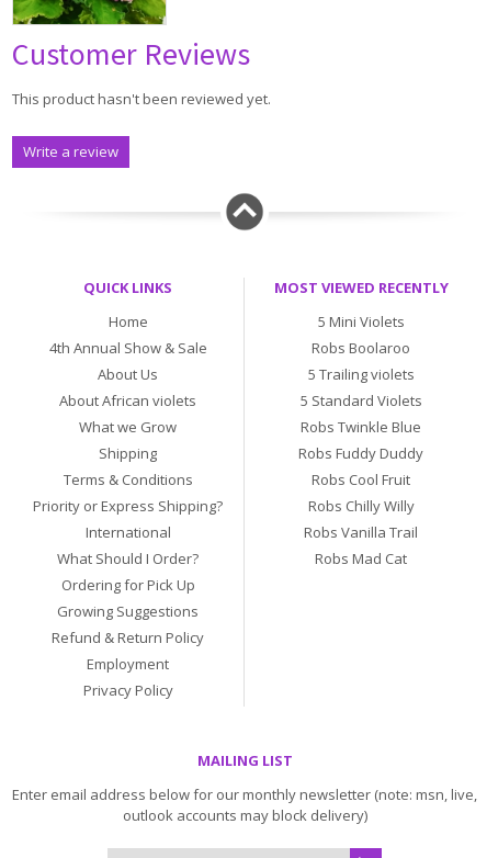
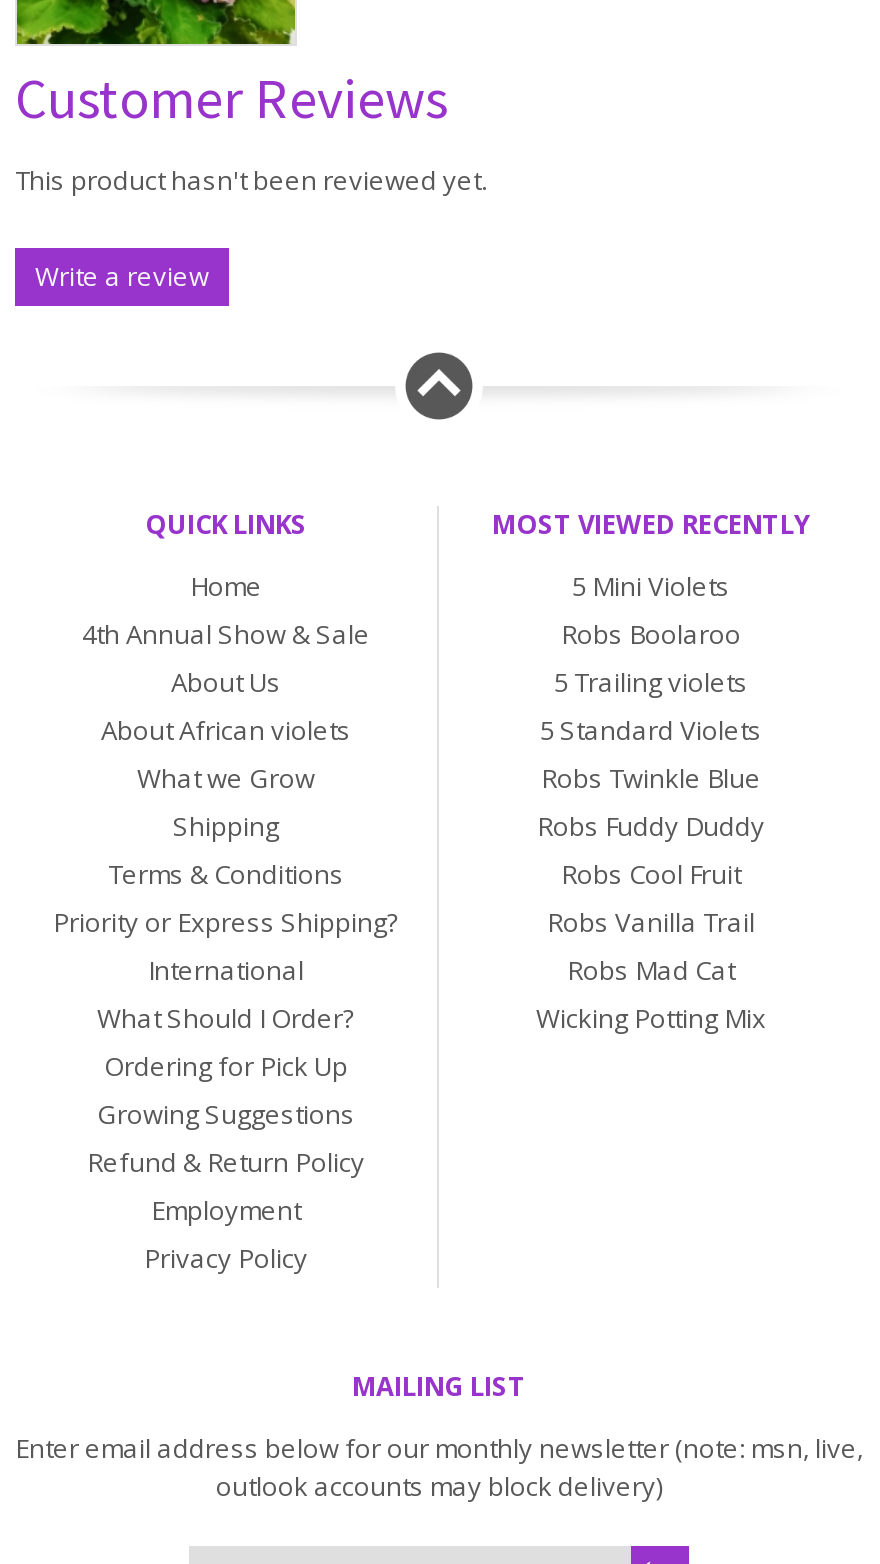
[308,496,414,516] Robs Chilly Willy -> none
moved [304,523,418,569] -> [547,905,755,989]: Robs Vanilla Trail | Robs Mad Cat
none -> [536,1001,766,1037] Wicking Potting Mix

